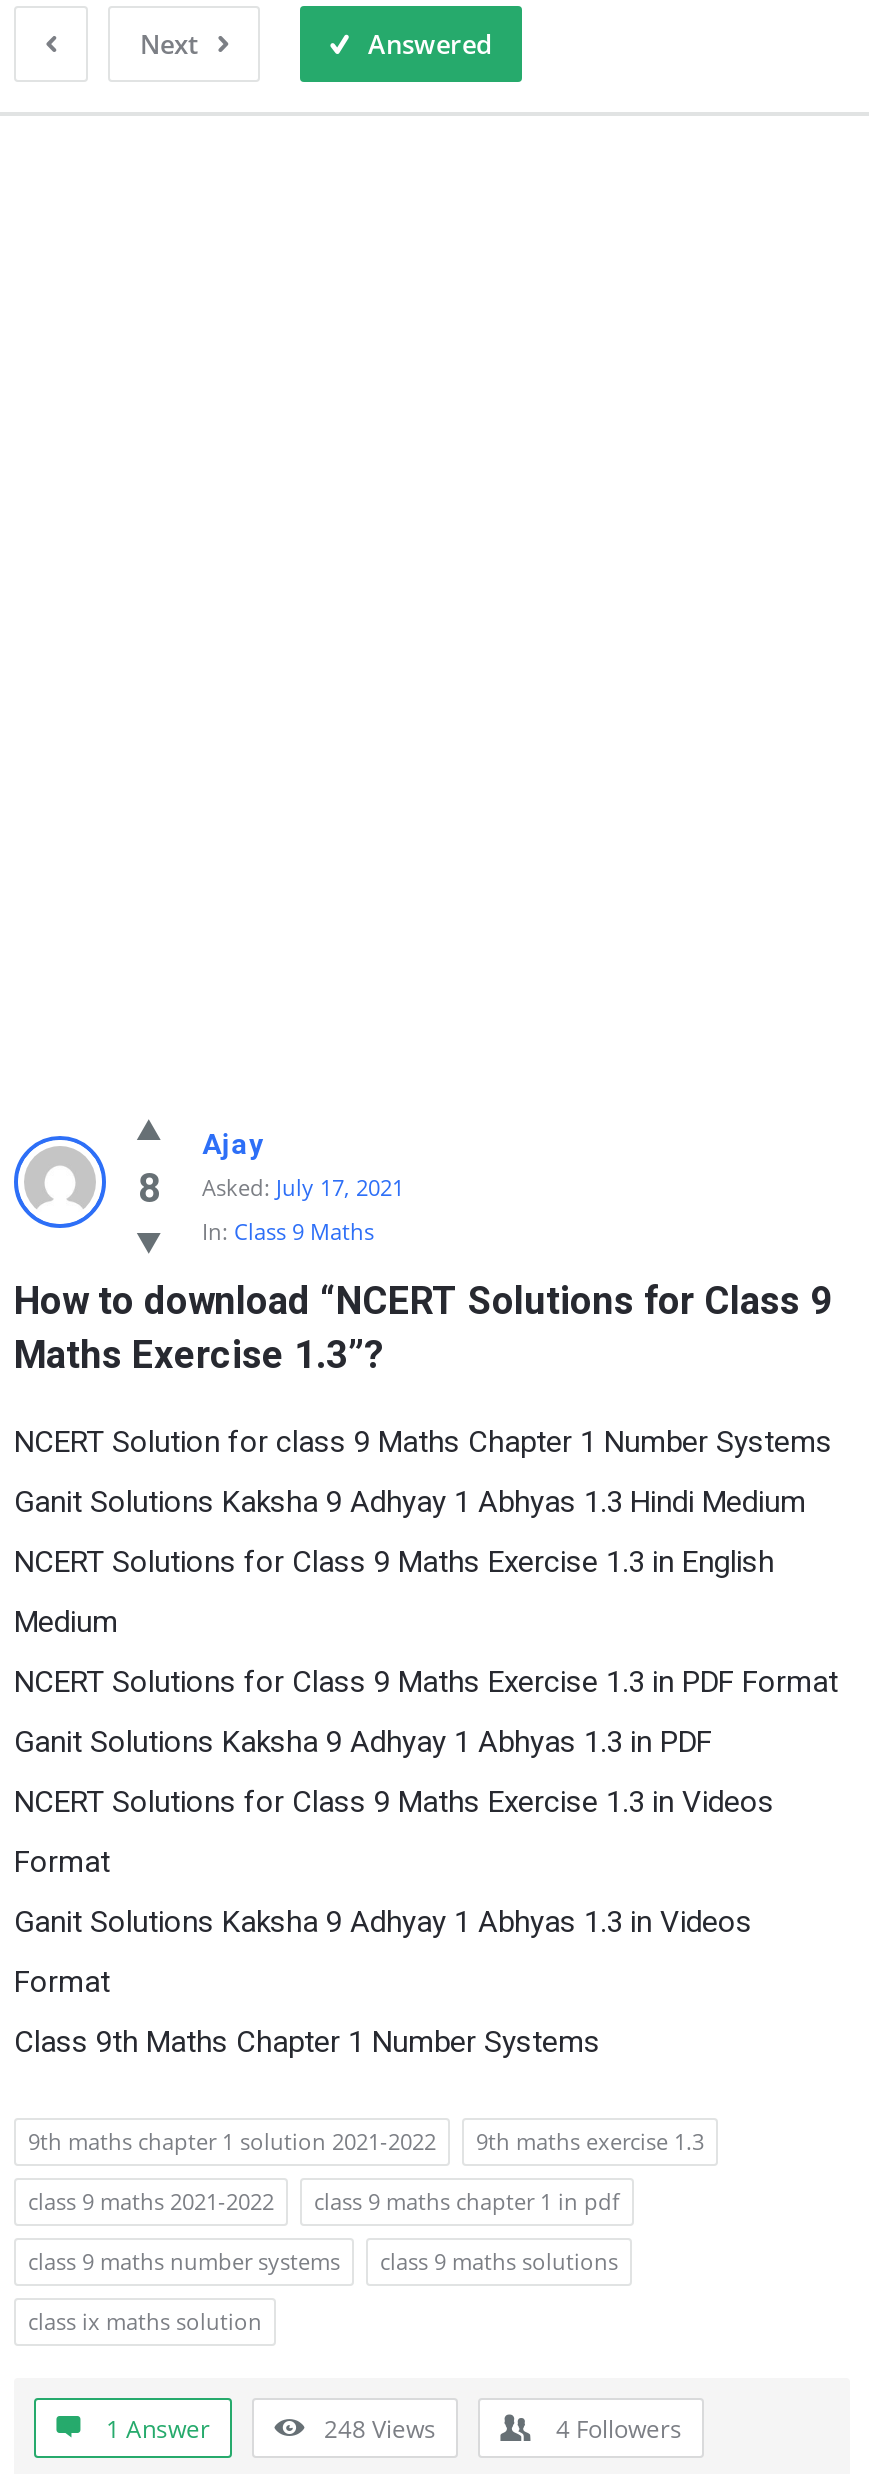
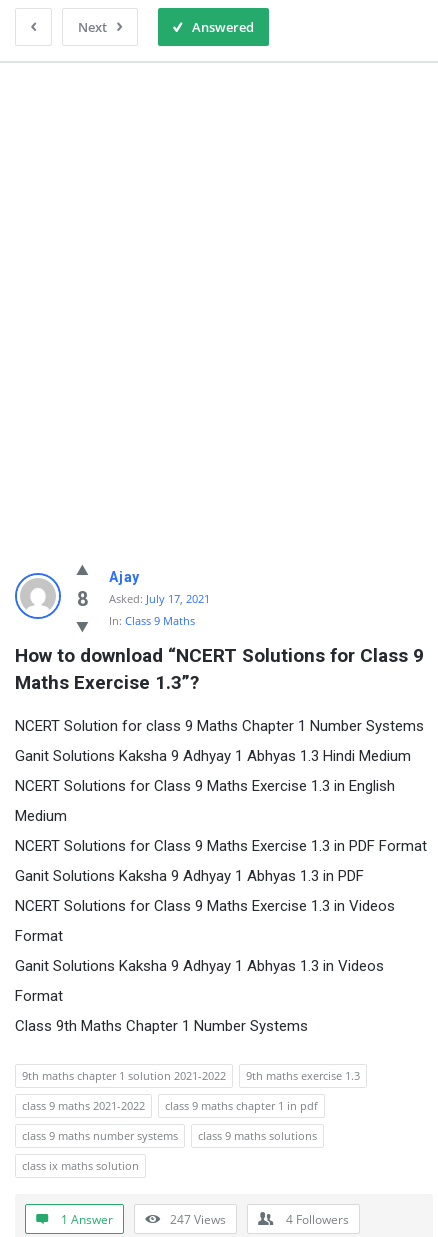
[324,2412,436,2446] 248 Views -> [170,1211,226,1228] 247 Views

